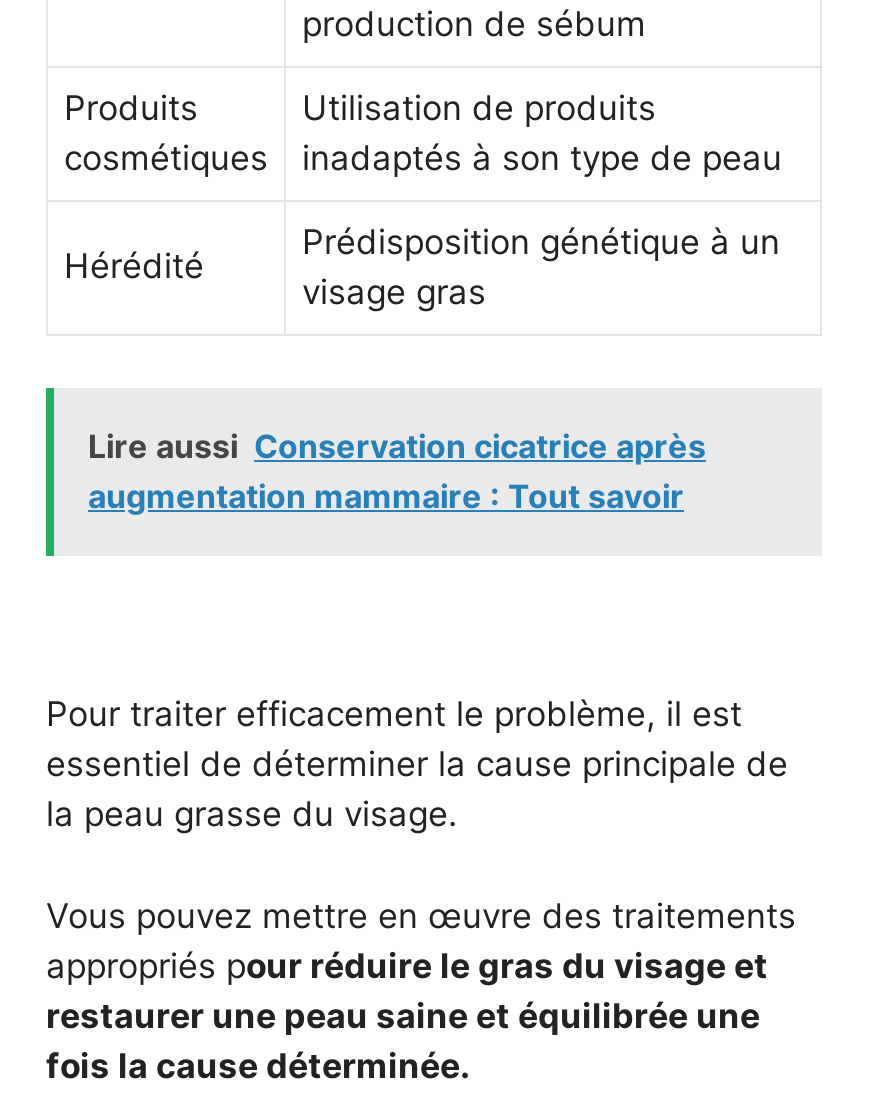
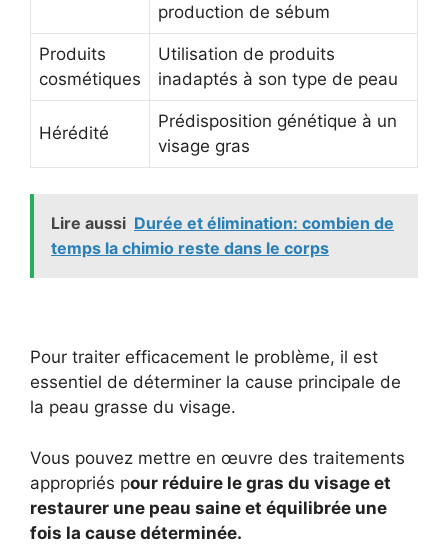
[88,426,706,516] Lire aussi Conservation cicatrice après | augmentation mammaire : Tout savoir -> [51,213,394,258] Lire aussi Durée et élimination: combien de | temps la chimio reste dans le corps

